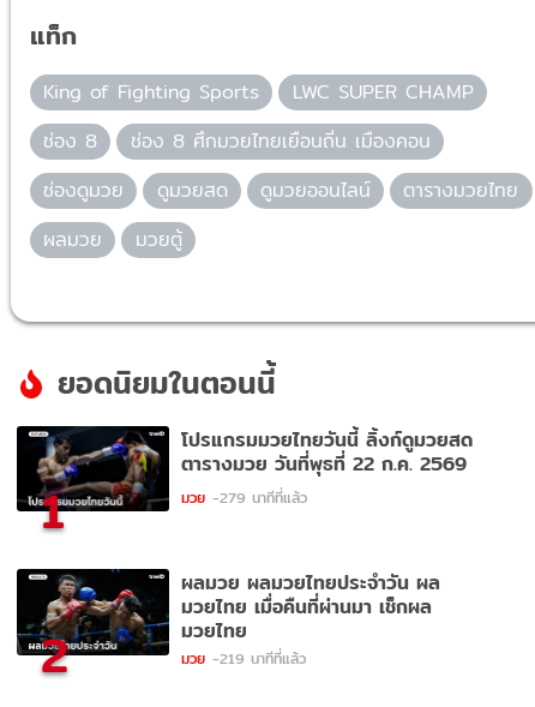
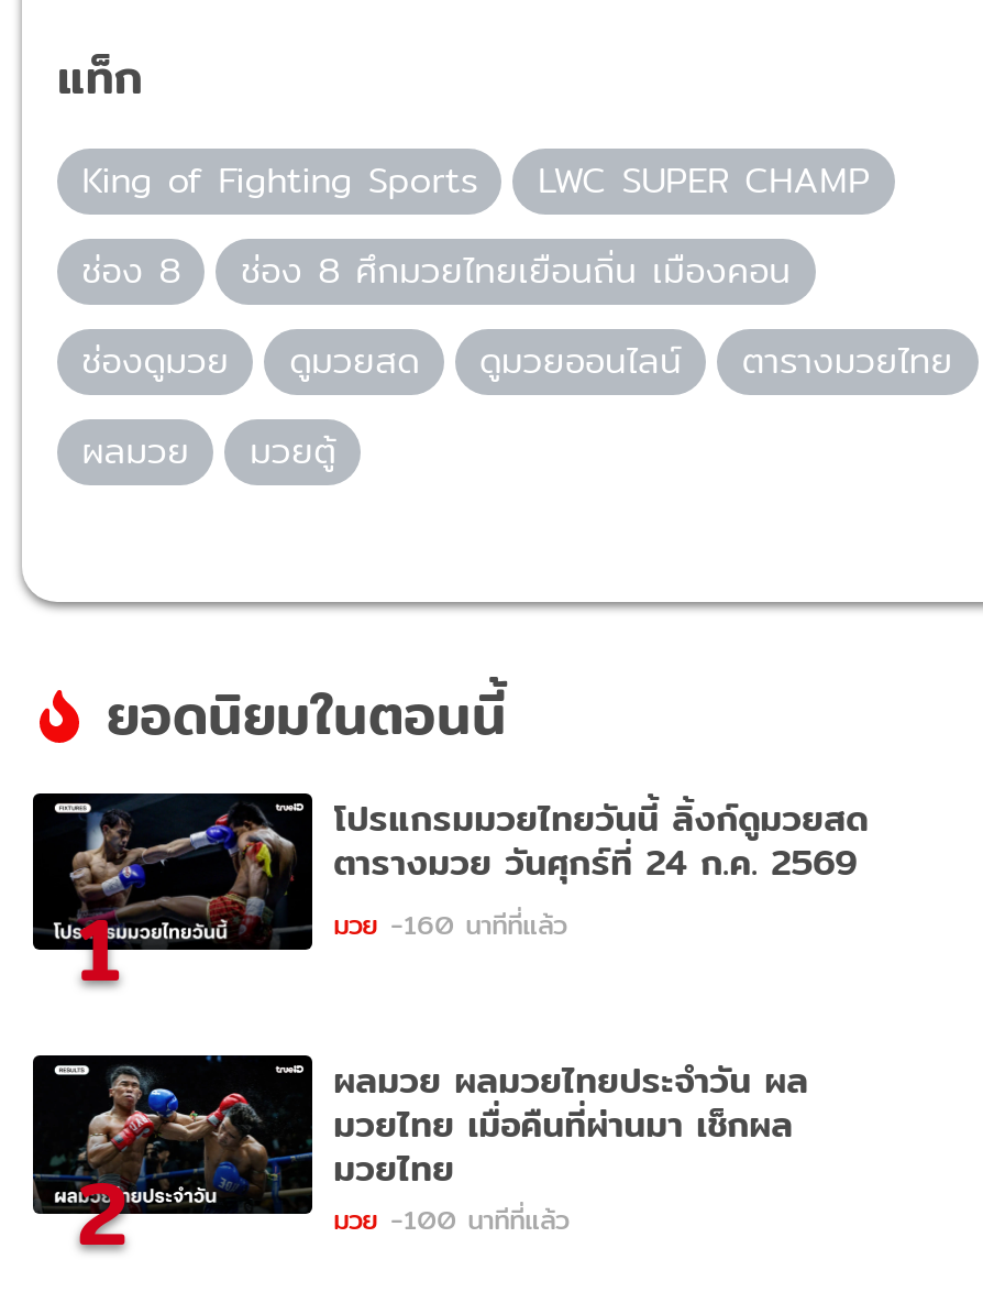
[181,449,466,479] ตารางมวย วันที่พุธที่ 22 ก.ค. 2569 -> [334,836,857,891] ตารางมวย วันศุกร์ที่ 24 ก.ค. 2569
[181,487,307,509] มวย -279 นาทีที่แล้ว -> [334,904,567,946] มวย -160 นาทีที่แล้ว
[181,647,306,670] มวย -219 นาทีที่แล้ว -> [334,1199,569,1241] มวย -100 นาทีที่แล้ว

